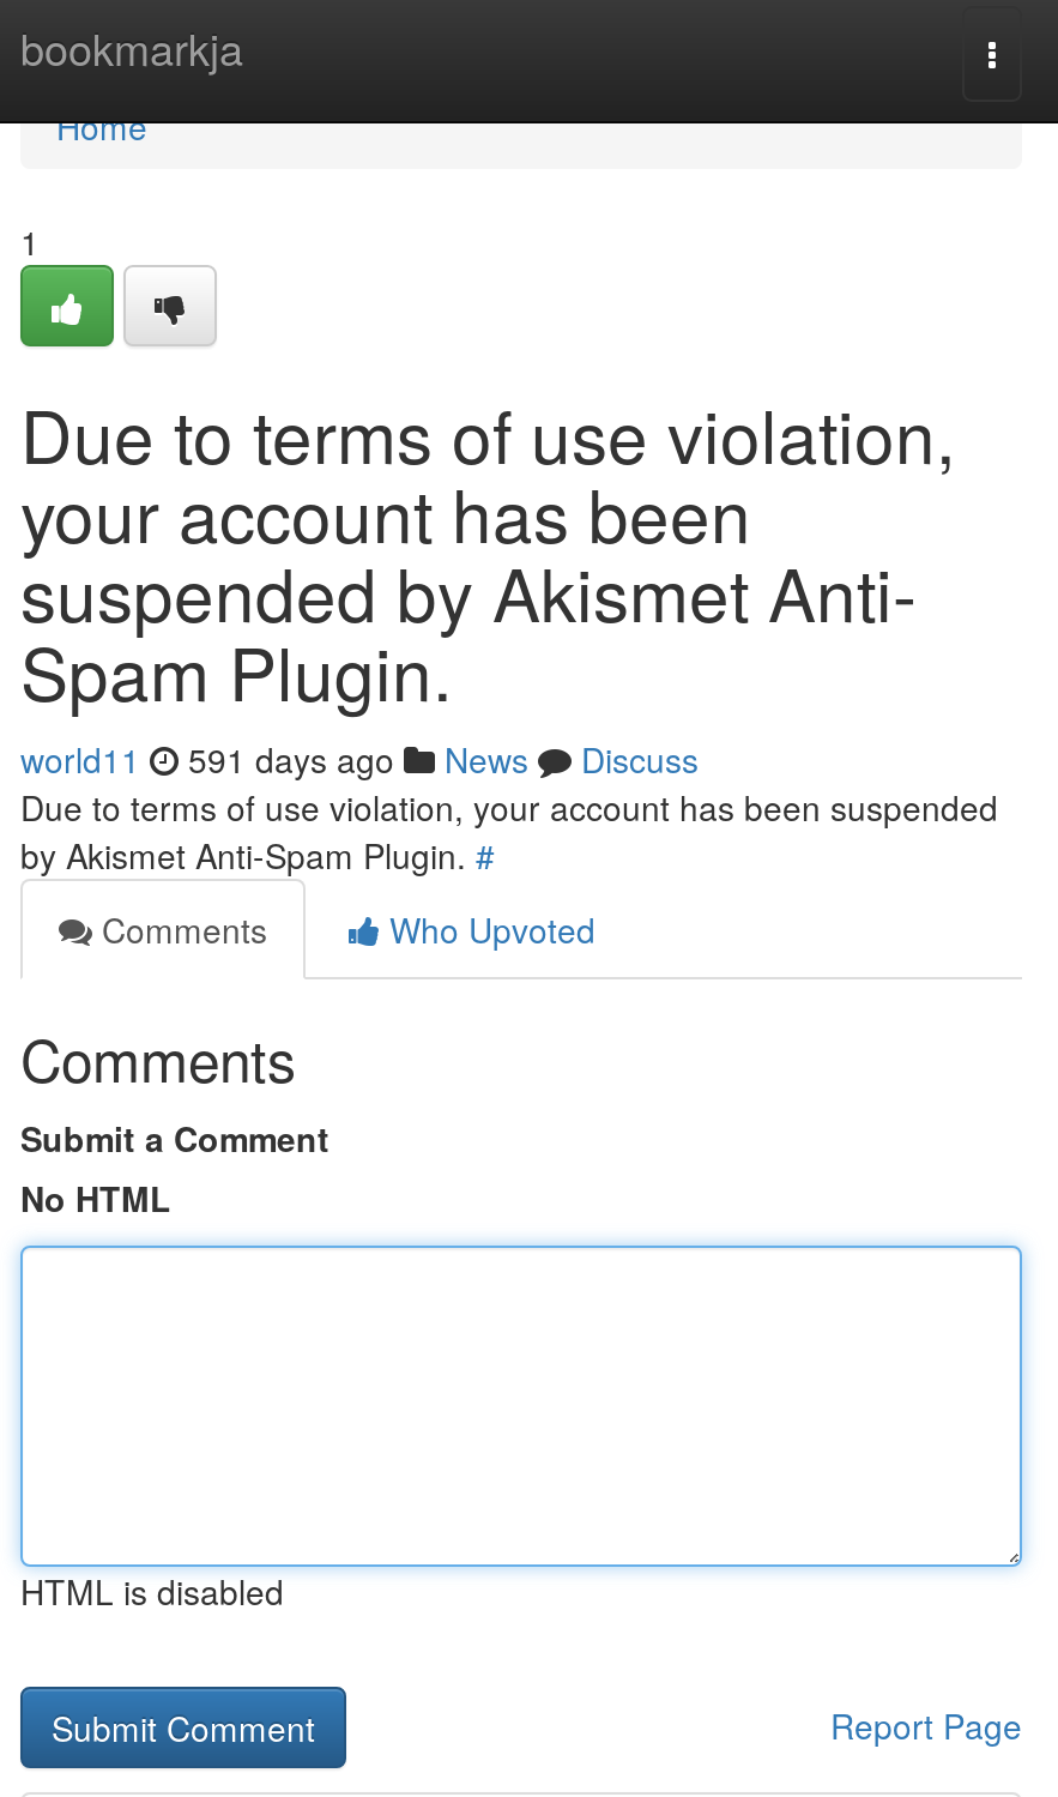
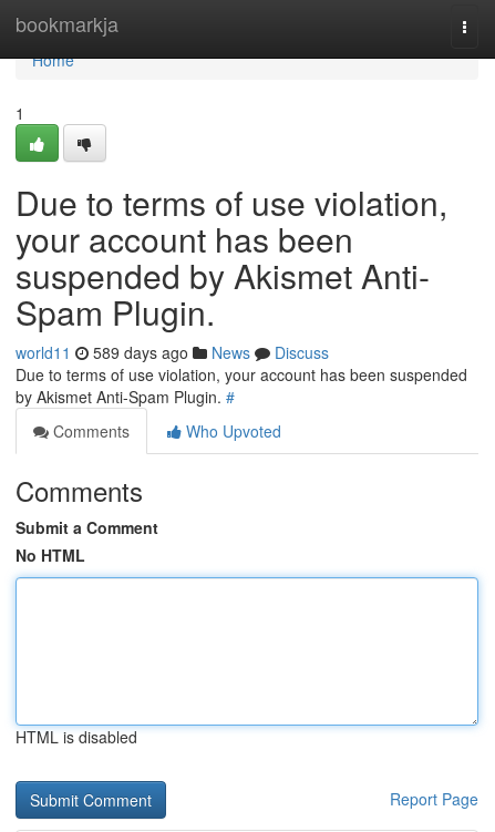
[20,735,699,783] world11 591 days ago News Discuss -> [16,341,329,363] world11 589 days ago News Discuss

